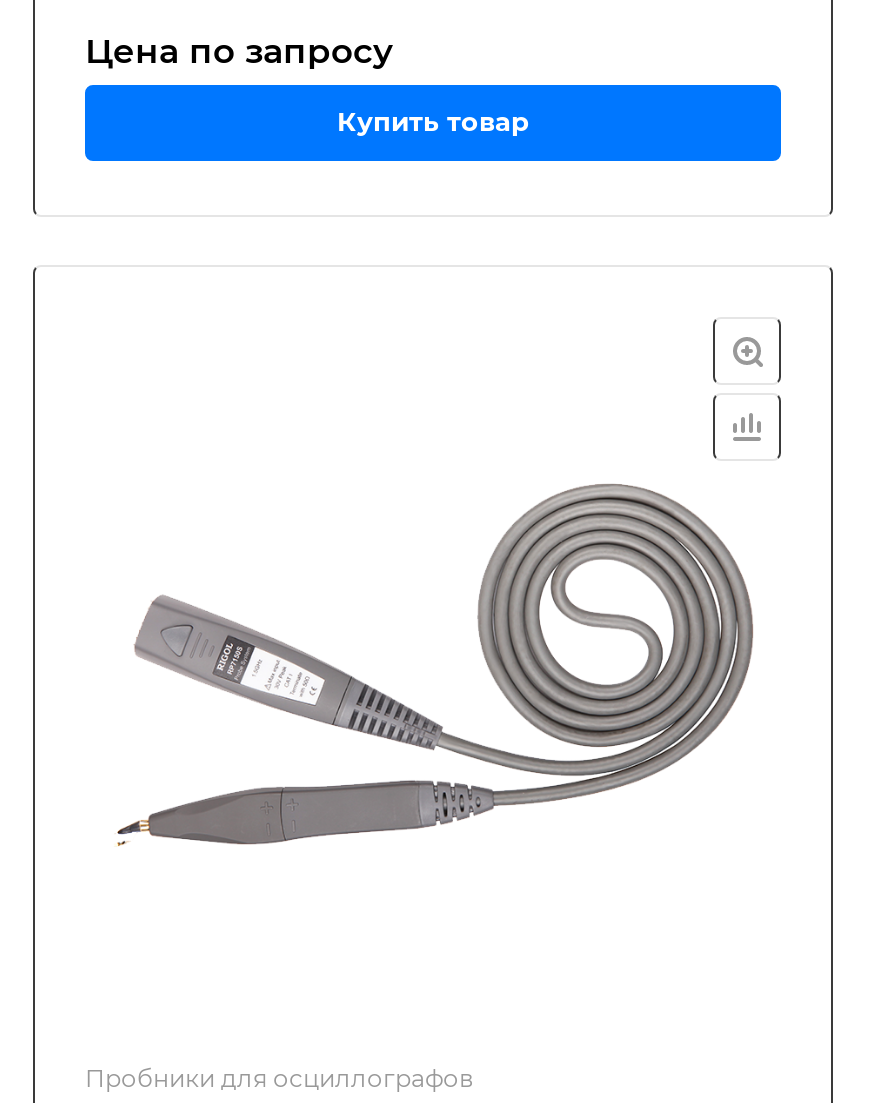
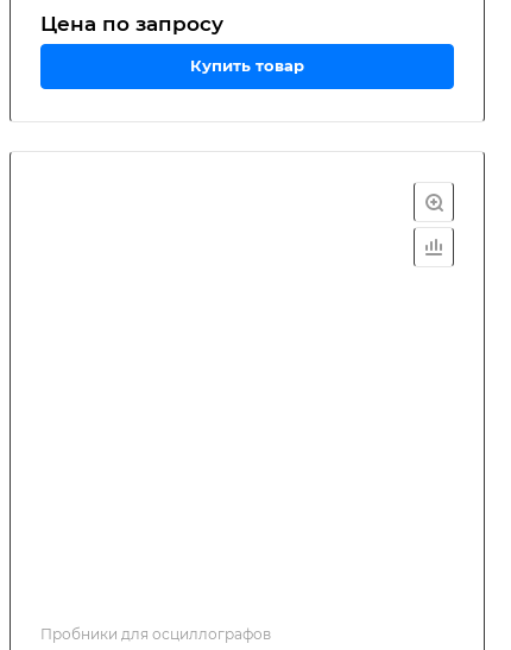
[117,483,755,847] [image] -> none

